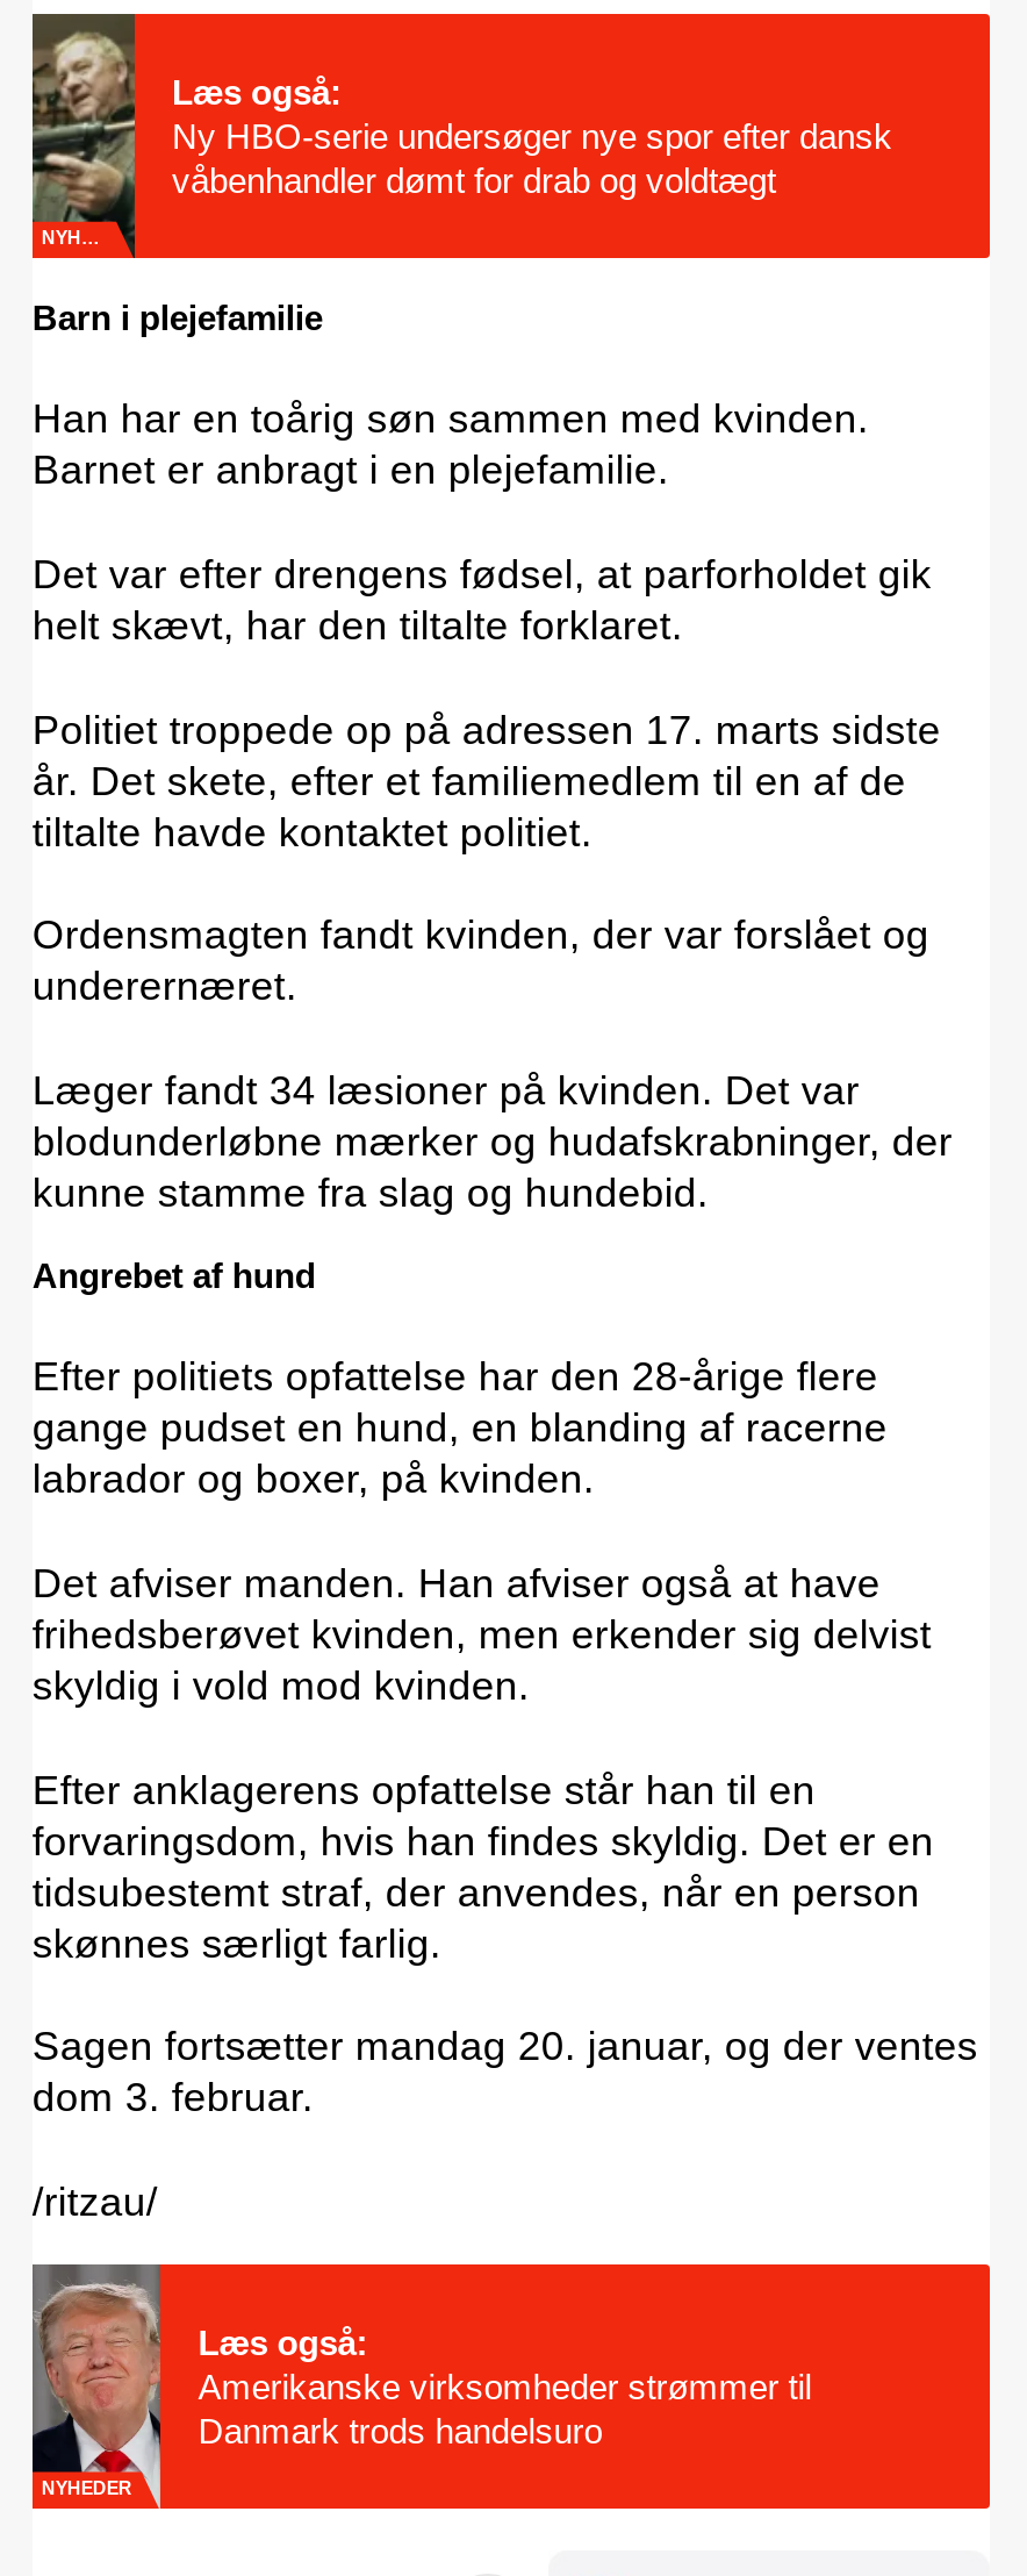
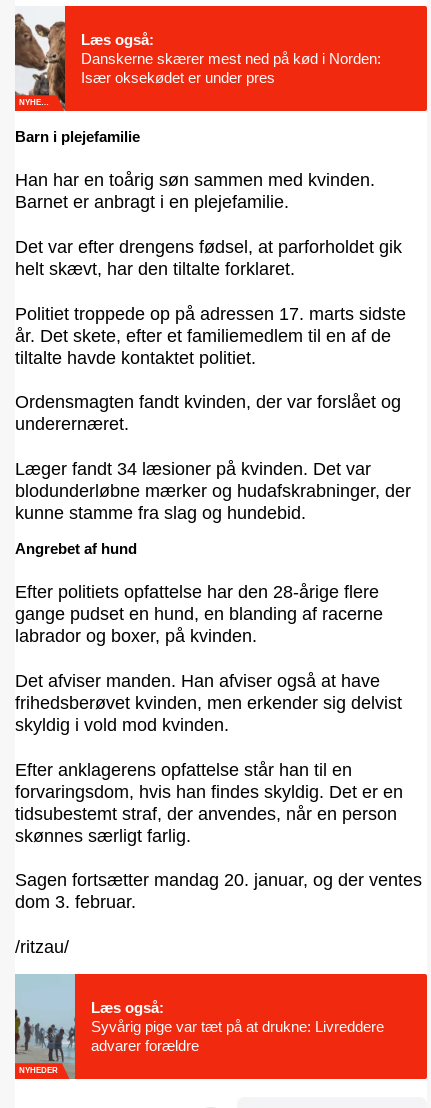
[30,12,892,253] [image] | Ny HBO-serie undersøger nye spor efter dansk | våbenhandler dømt for drab og voldtægt -> [15,6,381,111] [image] | Danskerne skærer mest ned på kød i Norden: | Især oksekødet er under pres
[30,2262,812,2511] [image] | Amerikanske virksomheder strømmer til | Danmark trods handelsuro -> [14,974,383,1080] [image] | Syvårig pige var tæt på at drukne: Livreddere | advarer forældre

